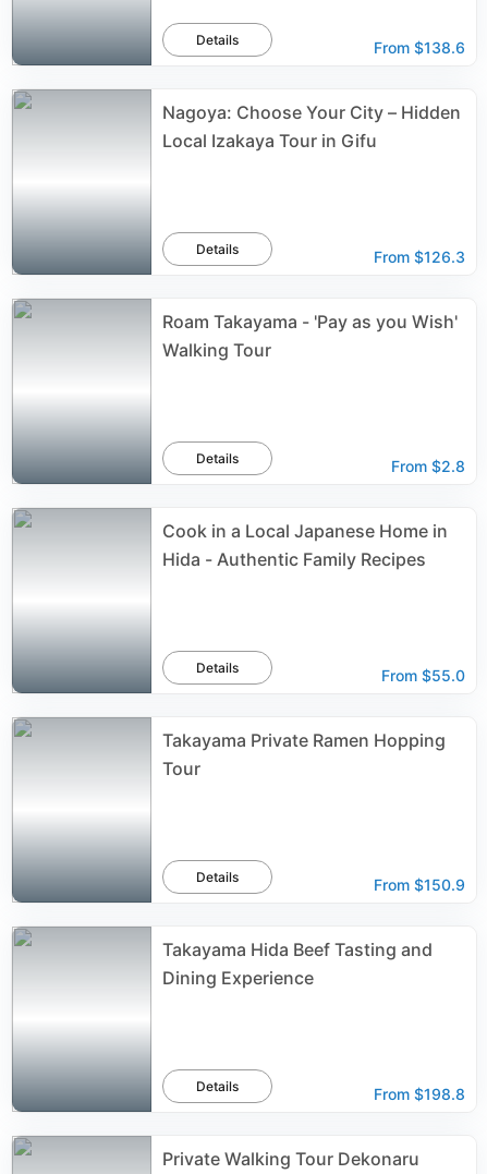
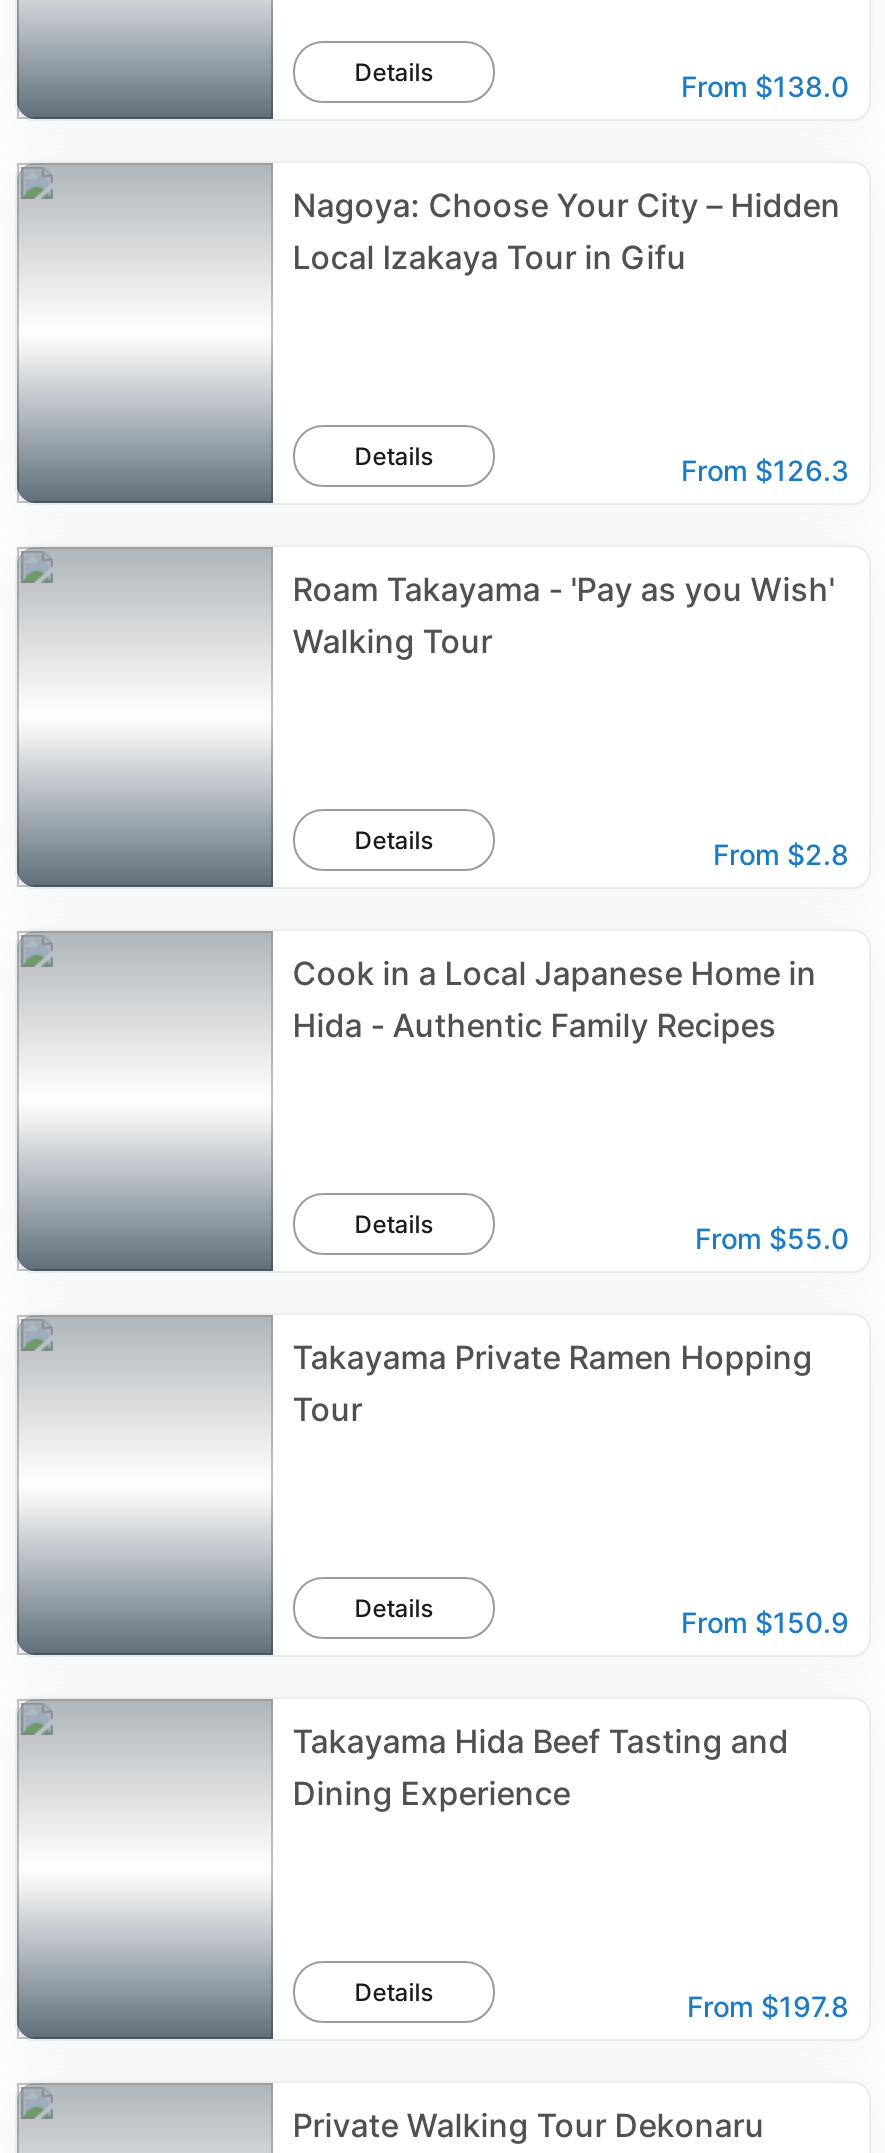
[374,38,465,57] From $138.6 -> [681,69,849,103] From $138.0
[374,1085,465,1103] From $198.8 -> [687,1989,849,2023] From $197.8

